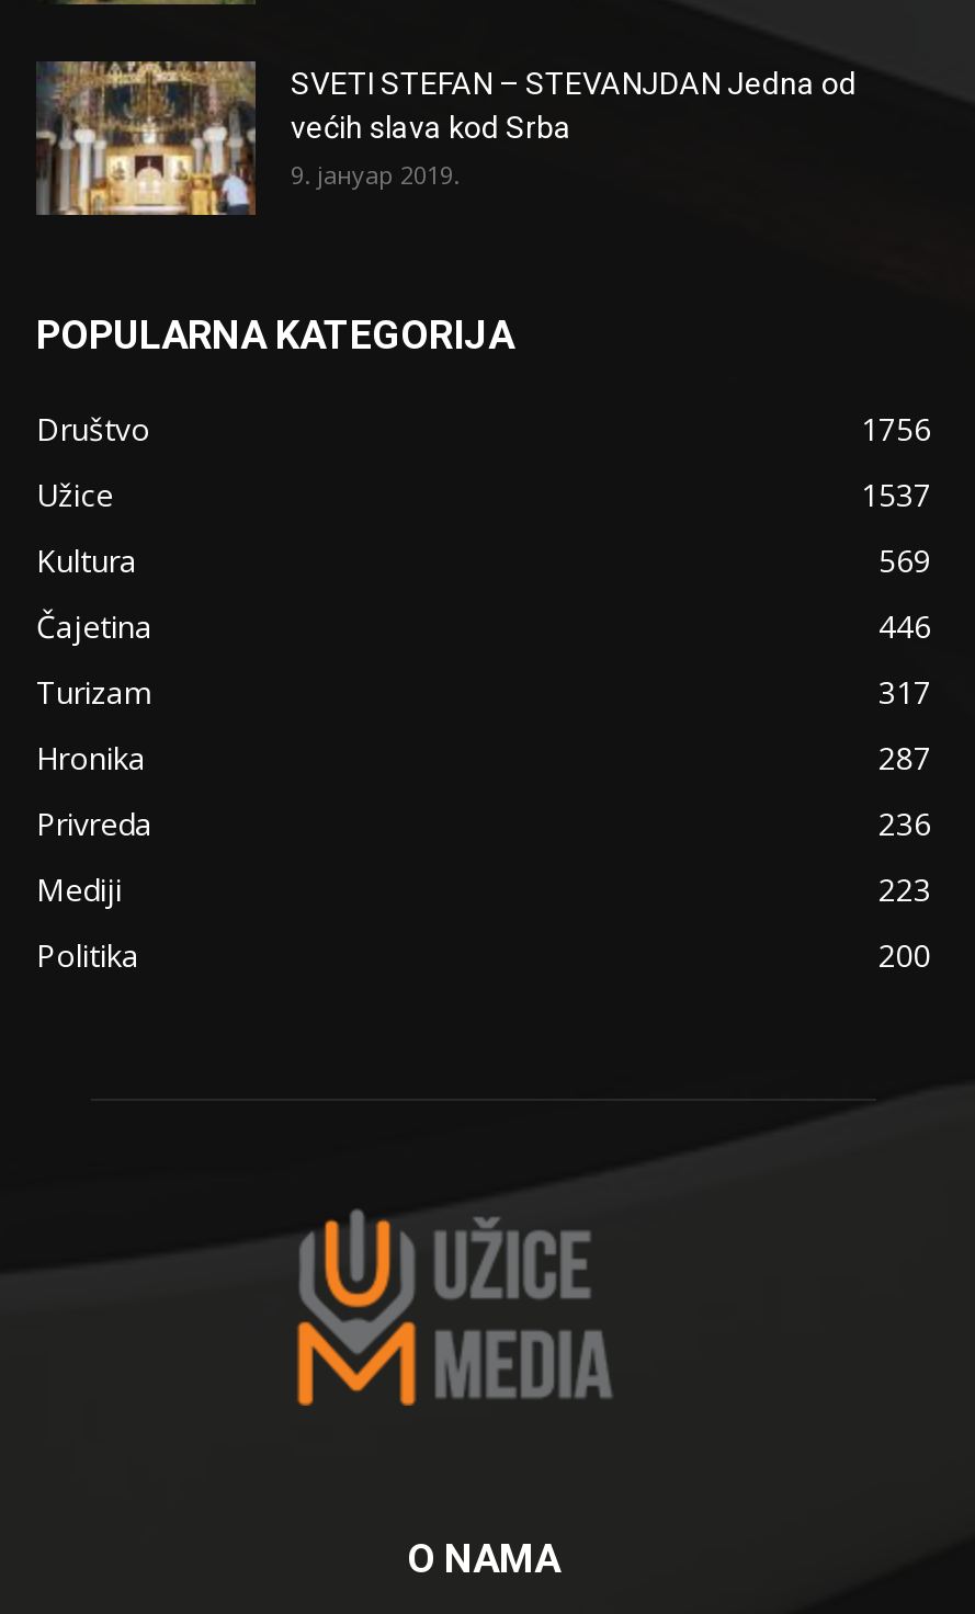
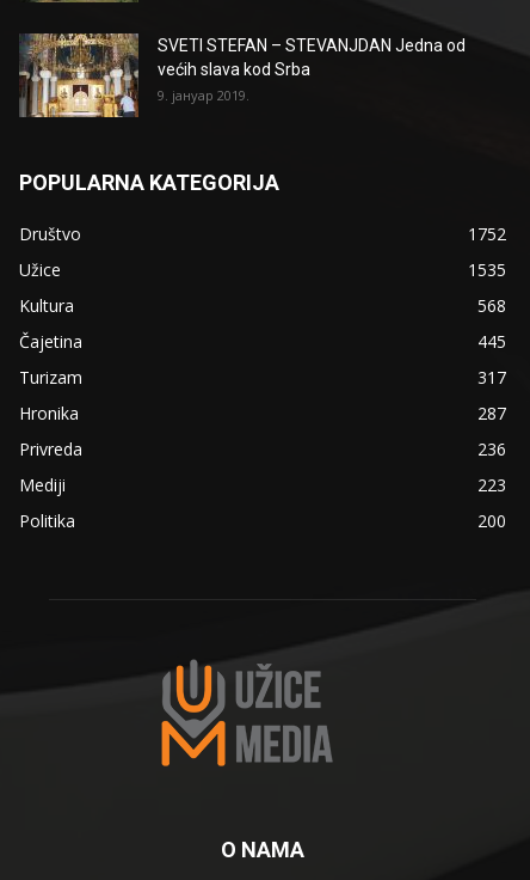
[861,408,931,449] 1756 -> [468,222,506,245] 1752
[861,473,931,515] 1537 -> [468,258,506,281] 1535
[878,539,931,581] 569 -> [477,294,506,317] 568
[878,605,931,647] 446 -> [477,330,506,353] 445

